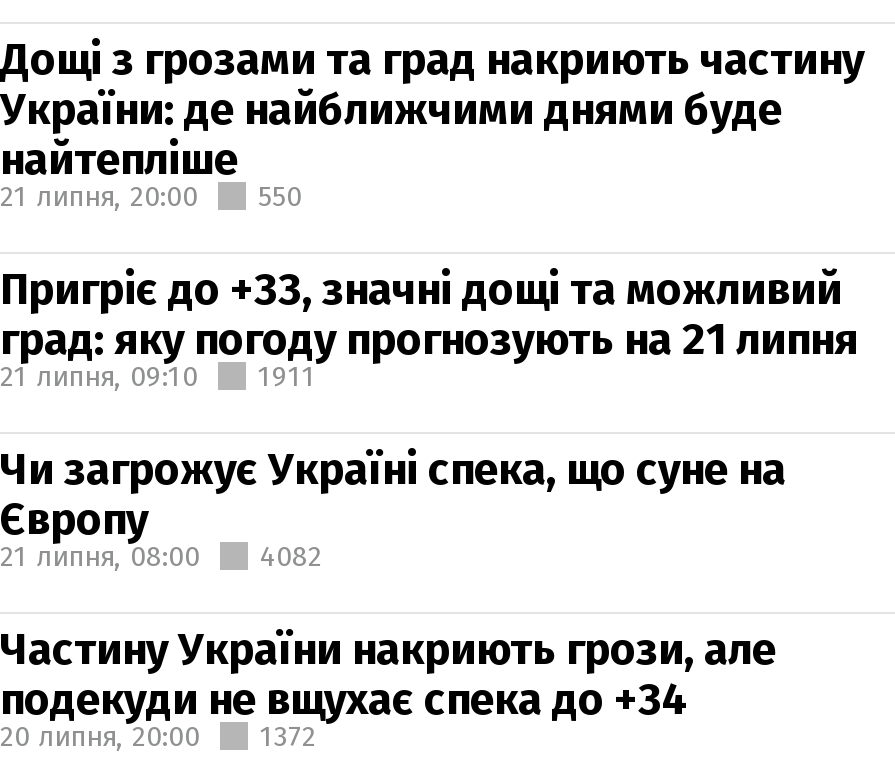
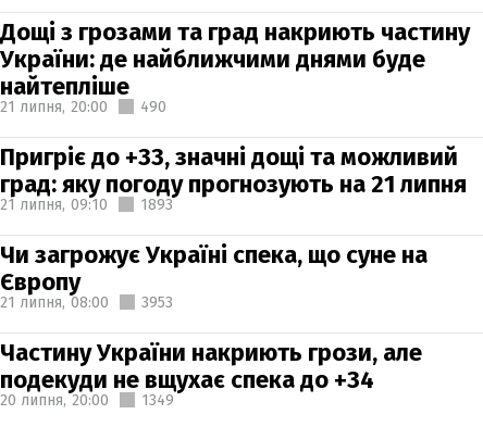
[0,179,302,213] 21 липня, 20:00 550 -> [0,97,166,116] 21 липня, 20:00 490
[258,359,316,393] 1911 -> [140,195,173,213] 1893
[0,539,322,573] 21 липня, 08:00 4082 -> [0,293,173,311] 21 липня, 08:00 3953
[0,719,316,753] 20 липня, 20:00 1372 -> [0,391,174,409] 20 липня, 20:00 1349

